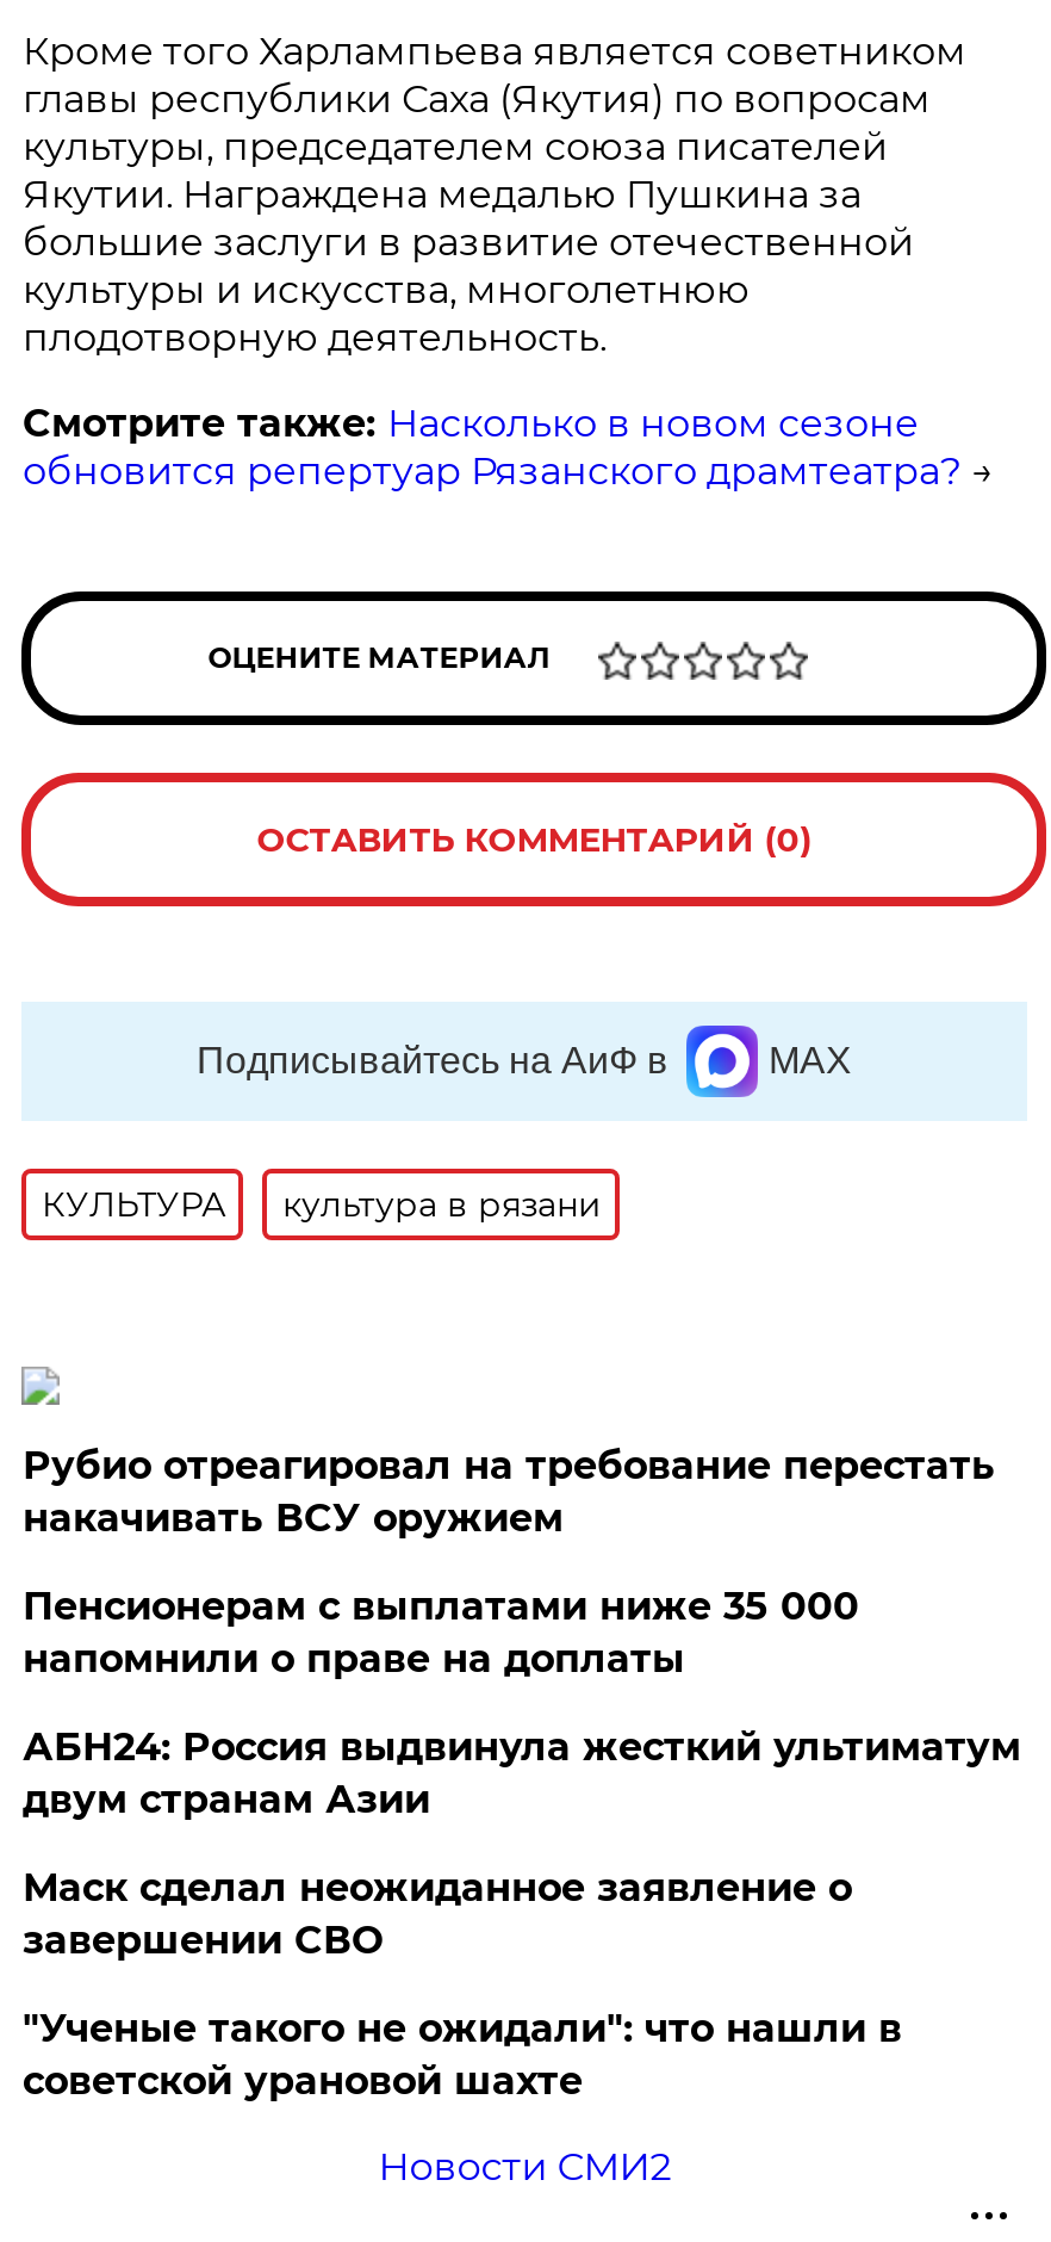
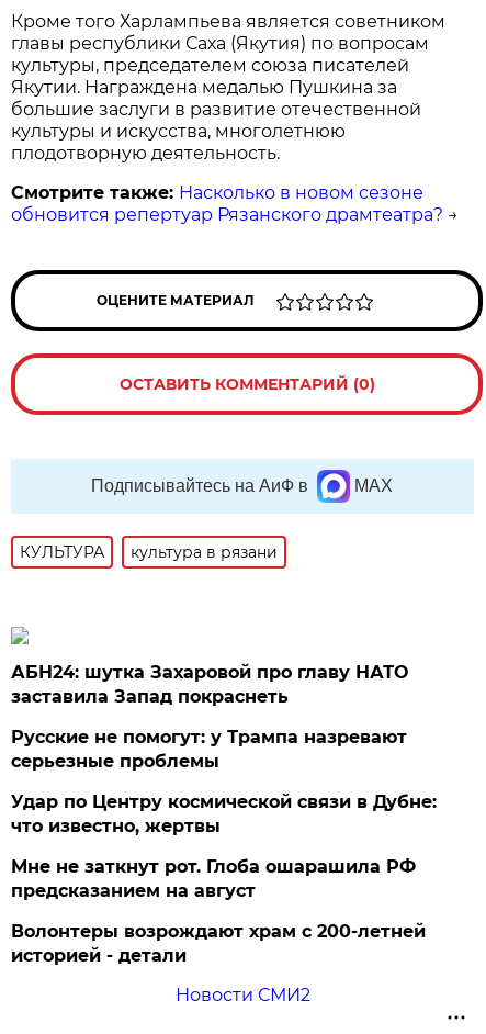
[22,1443,995,1541] Рубио отреагировал на требование перестать | накачивать ВСУ оружием -> [11,662,409,707] АБН24: шутка Захаровой про главу НАТО | заставила Запад покраснеть
[22,1583,859,1681] Пенсионерам с выплатами ниже 35 000 | напомнили о праве на доплаты -> [11,727,407,772] Русские не помогут: у Трампа назревают | серьезные проблемы
[22,1724,1021,1822] АБН24: Россия выдвинула жесткий ультиматум | двум странам Азии -> [11,791,437,836] Удар по Центру космической связи в Дубне: | что известно, жертвы
[22,1865,852,1963] Маск сделал неожиданное заявление о | завершении СВО -> [11,856,416,901] Мне не заткнут рот. Глоба ошарашила РФ | предсказанием на август
[22,2006,902,2103] "Ученые такого не ожидали": что нашли в | советской урановой шахте -> [11,921,426,966] Волонтеры возрождают храм с 200-летней | историей - детали

